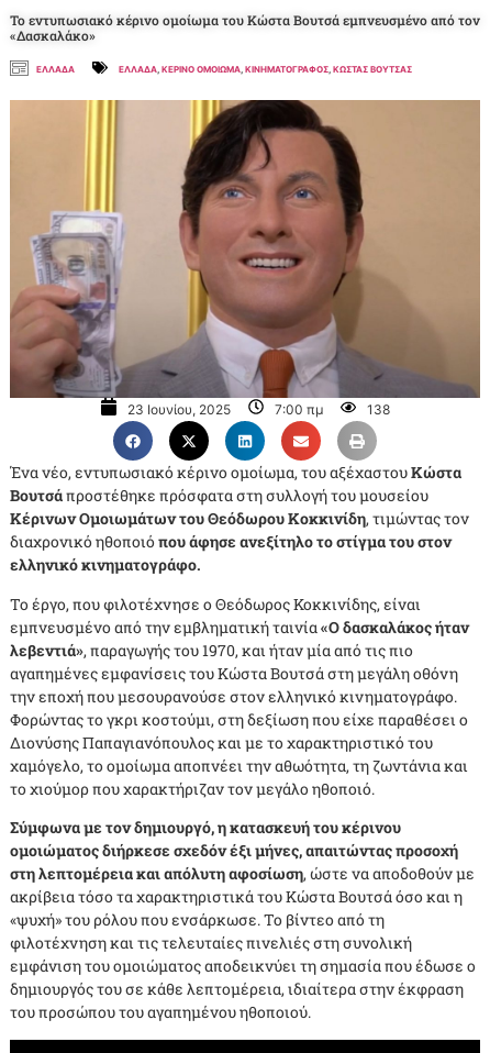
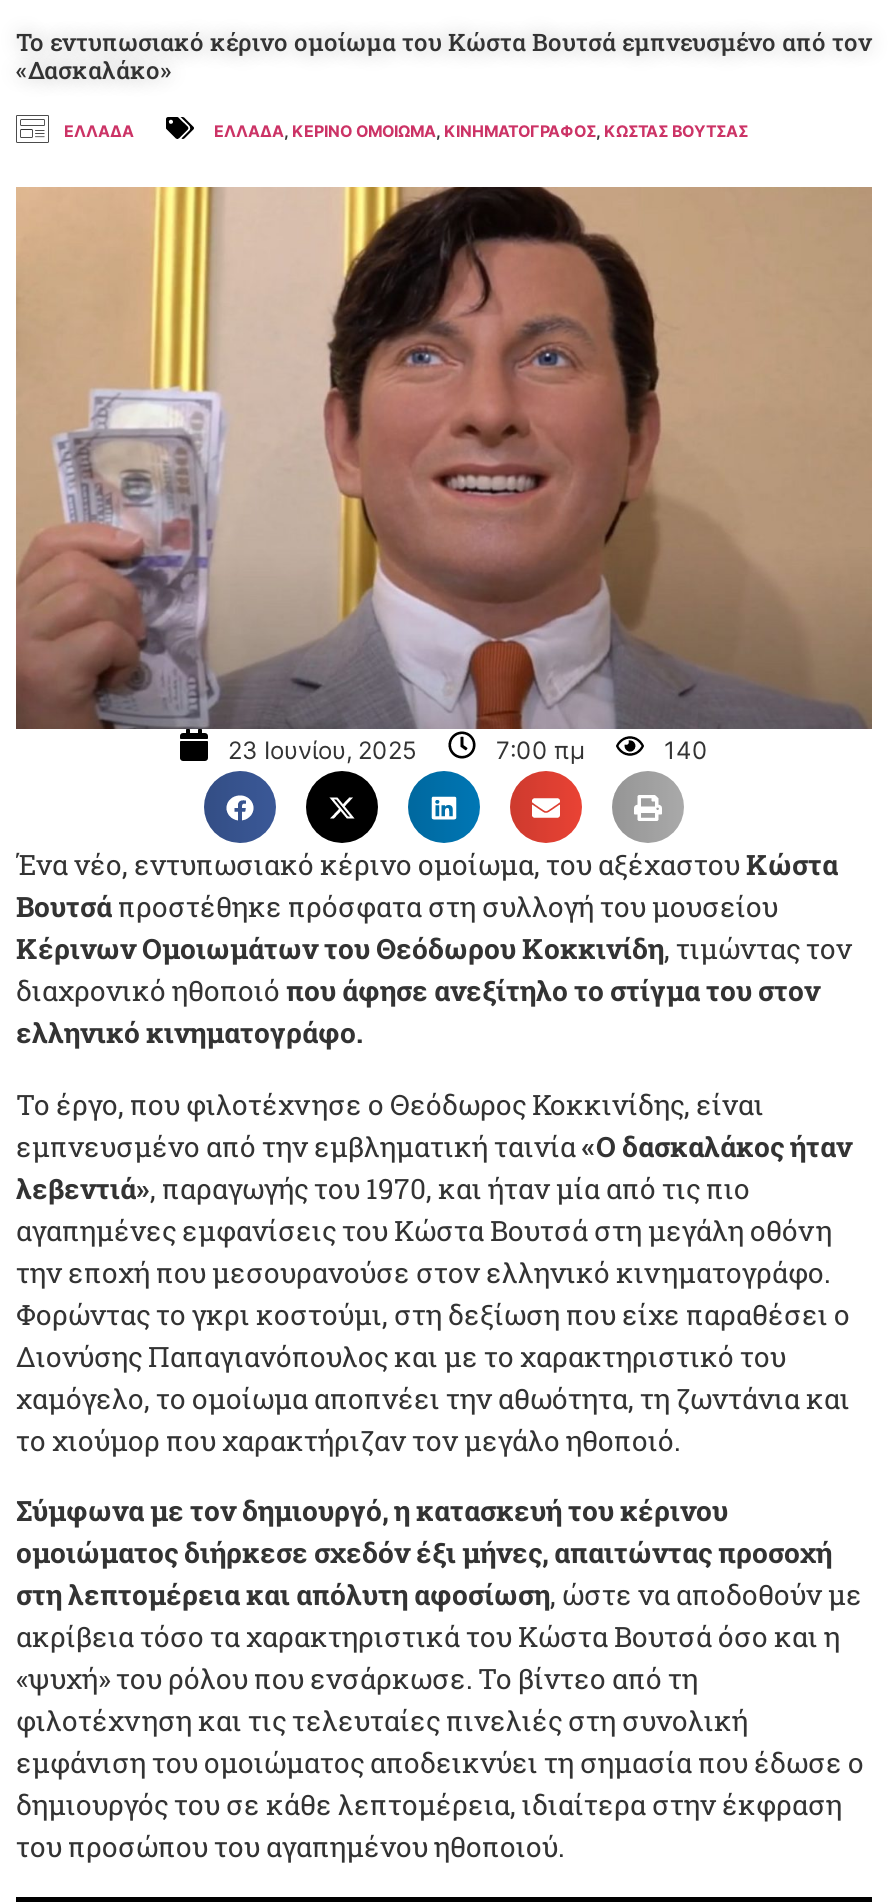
[366,401,389,417] 138 -> [664,735,708,765] 140

